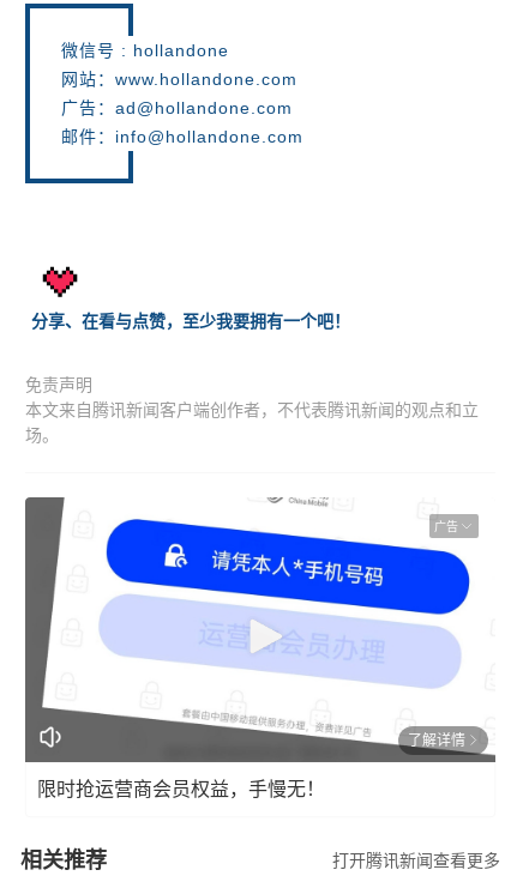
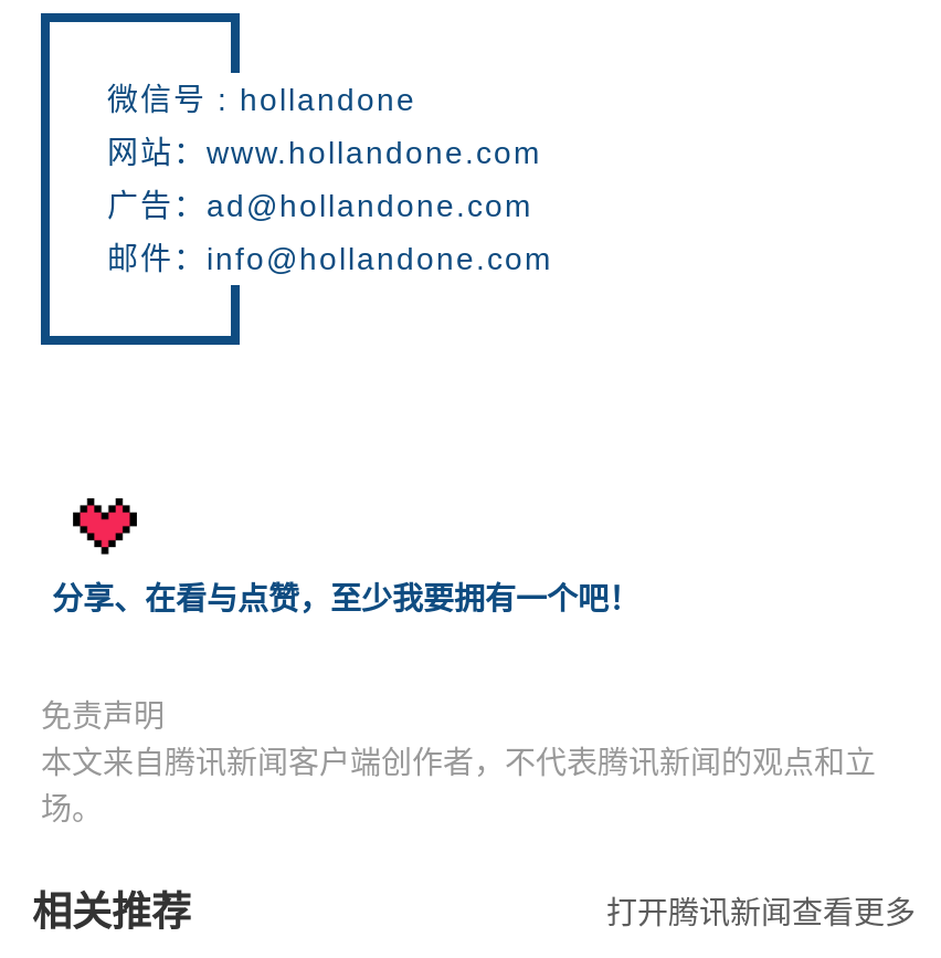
[24,479,497,763] [image] | 广告 -> none
[37,732,465,799] 了解详情 | 限时抢运营商会员权益，手慢无！ -> none

